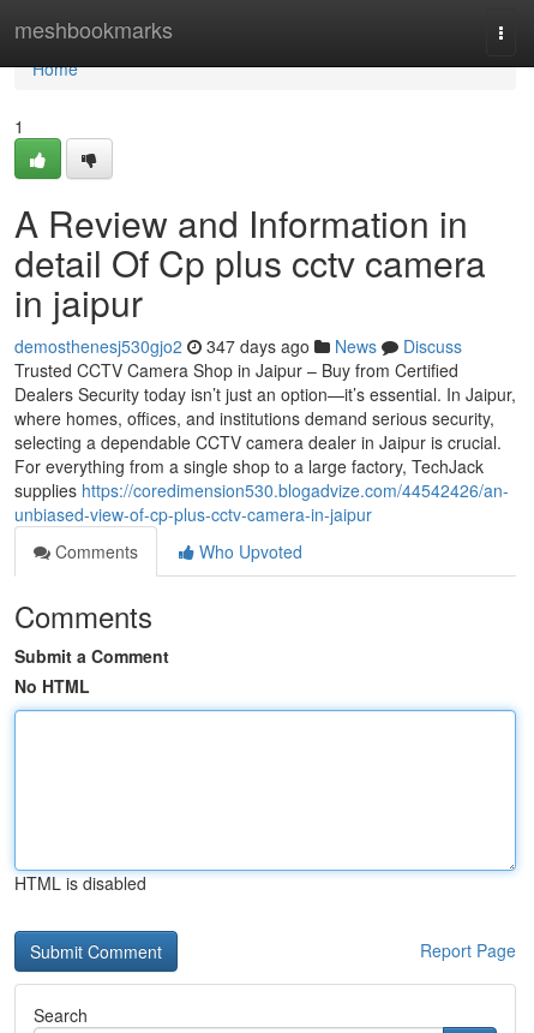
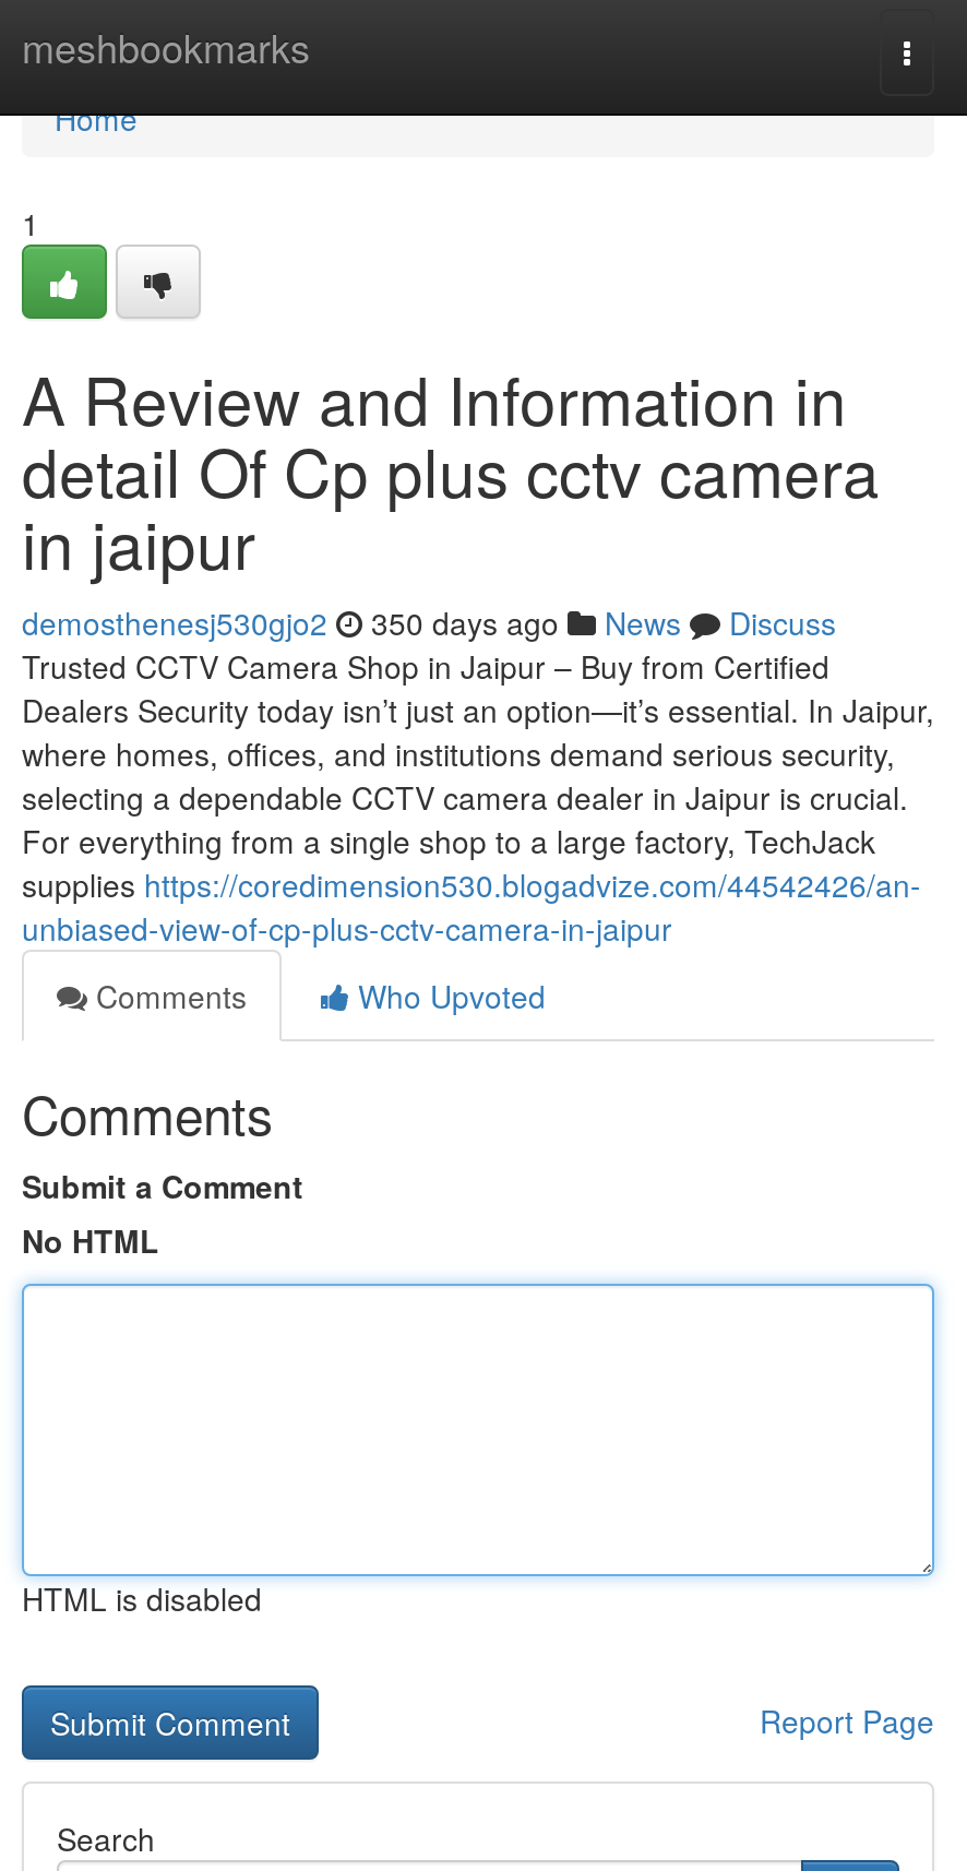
[14,334,462,358] demosthenesj530gjo2 347 days ago News Discuss -> [22,600,836,644] demosthenesj530gjo2 350 days ago News Discuss

